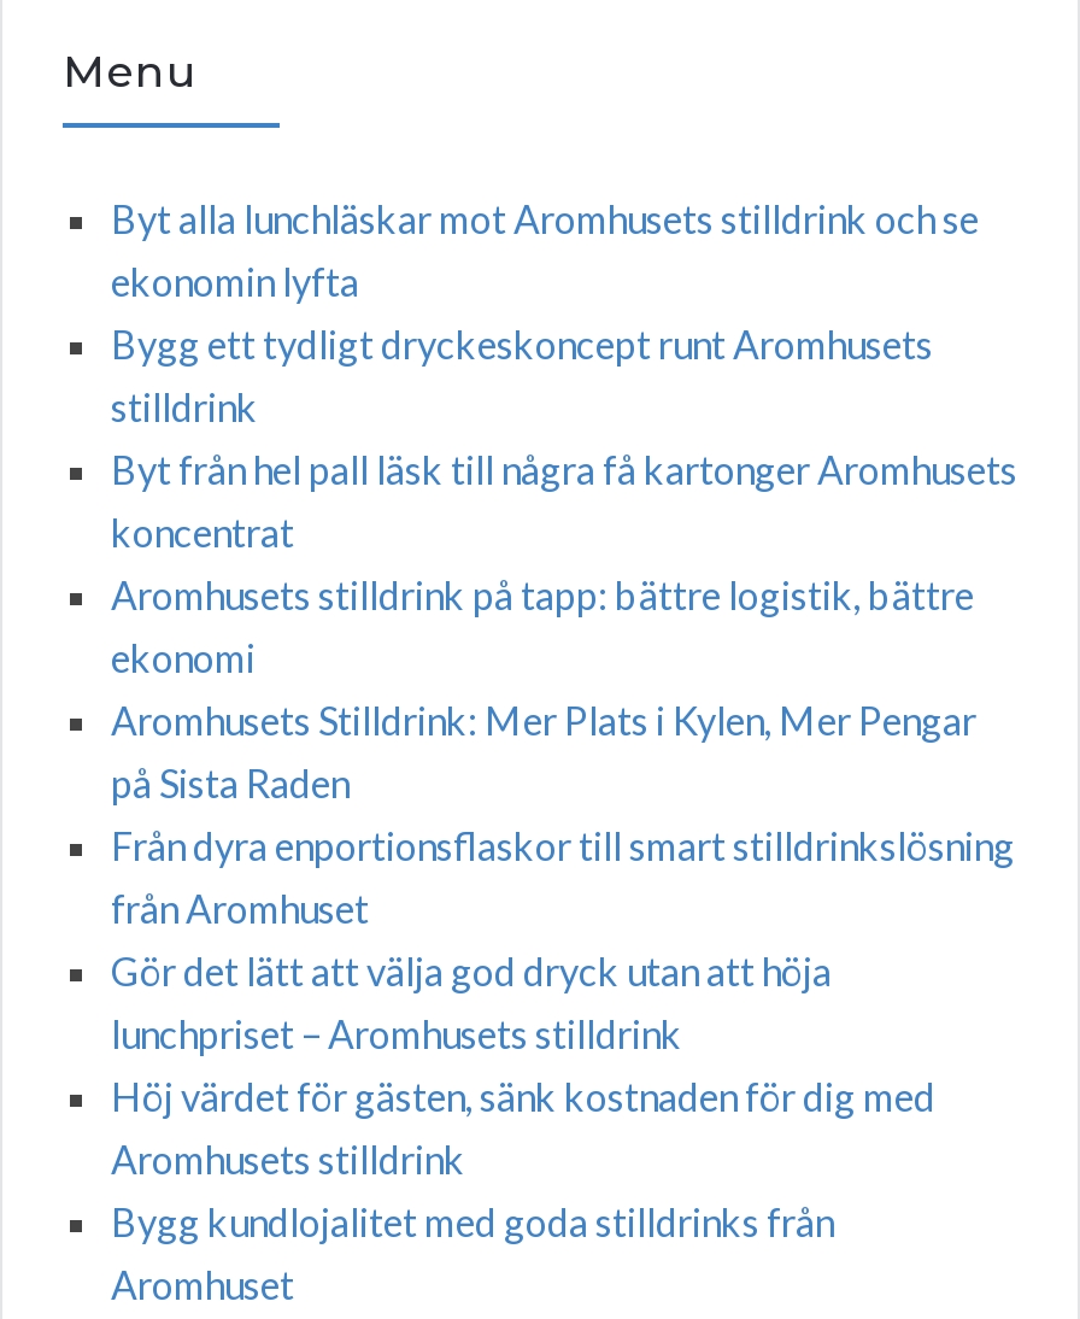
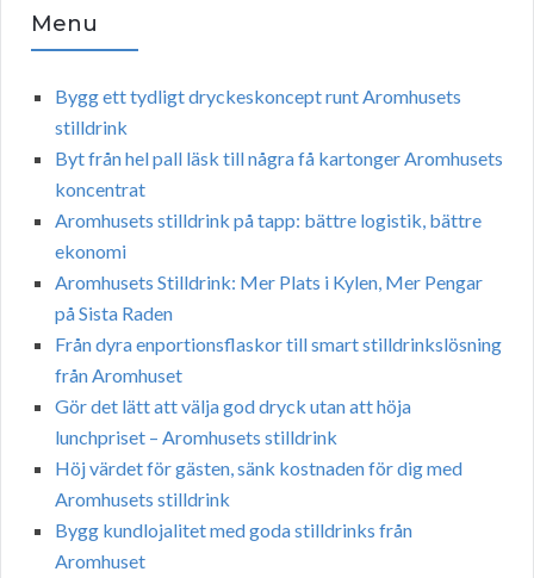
[111,196,979,304] Byt alla lunchläskar mot Aromhusets stilldrink och se | ekonomin lyfta -> none

